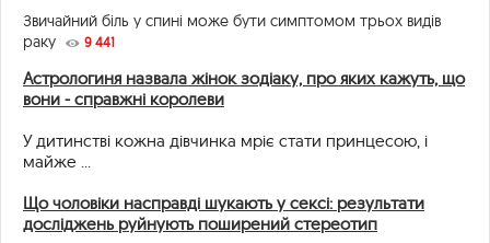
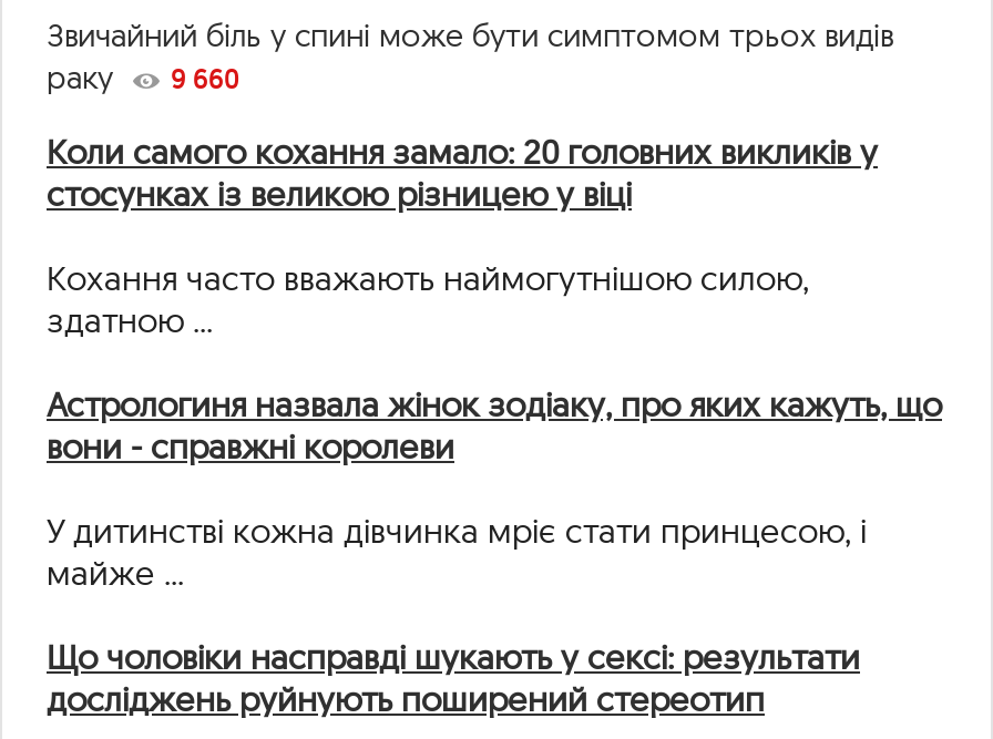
[84,33,115,50] 9 441 -> [47,61,878,340] 9 660 | Коли самого кохання замало: 20 головних викликів у | стосунках із великою різницею у віці | Кохання часто вважають наймогутнішою силою, | здатною ...

